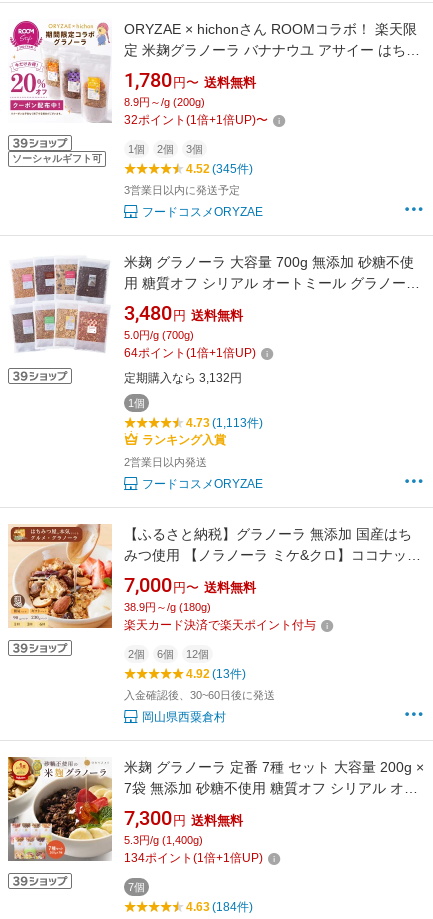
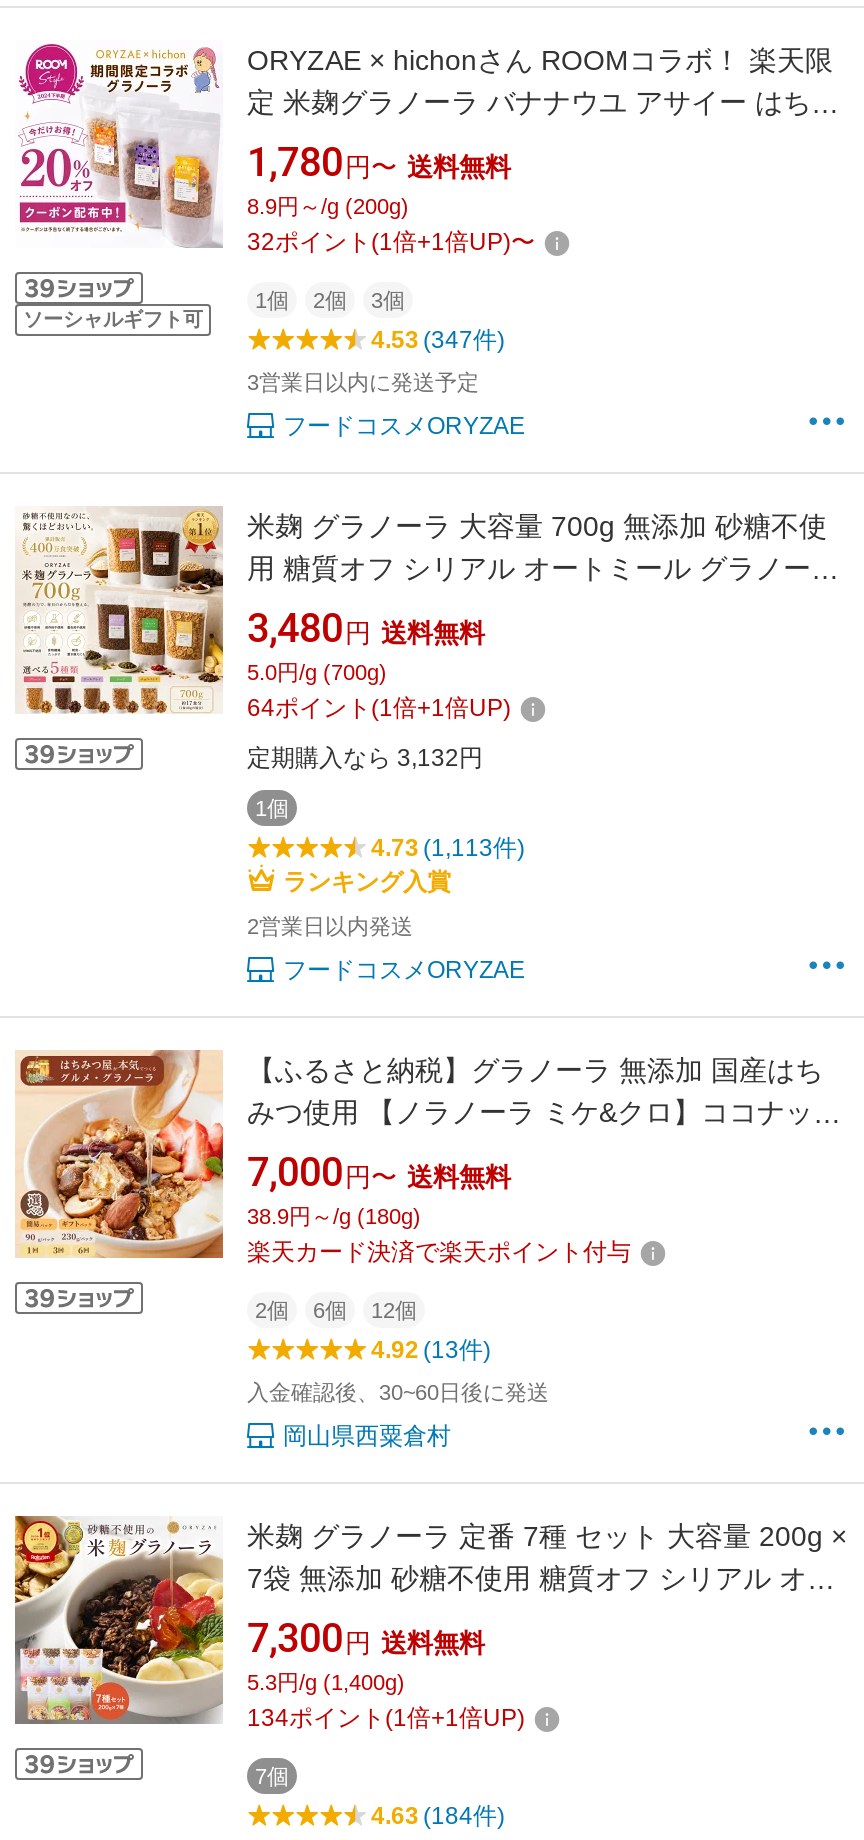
[186,162,253,176] 4.52 (345件) -> [371,327,505,355] 4.53 (347件)
[9,253,112,356] [image] -> [15,506,225,716] [image]

